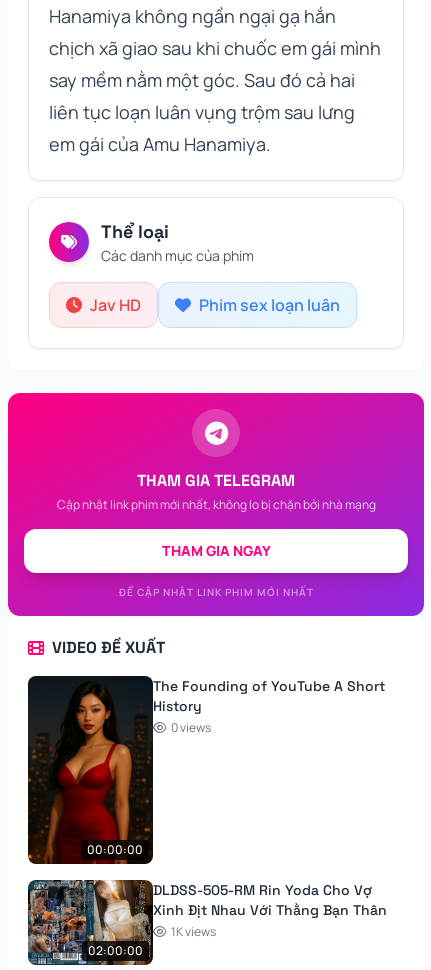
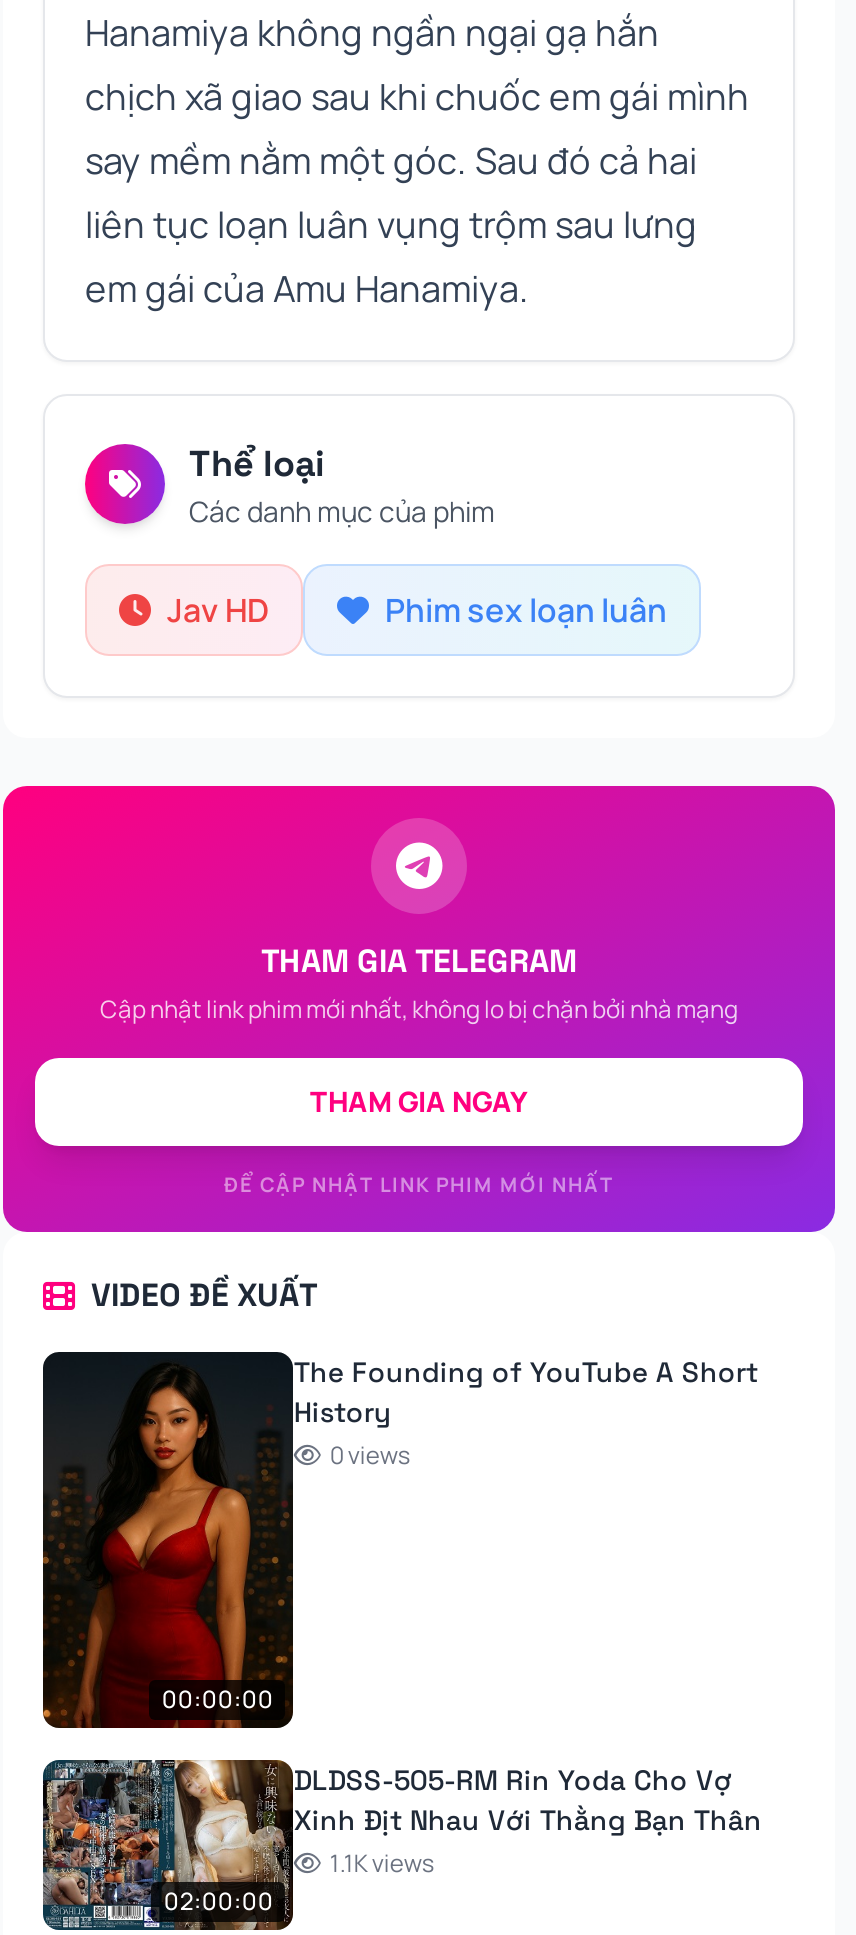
[171,923,216,940] 1K views -> [330,1847,434,1881] 1.1K views

